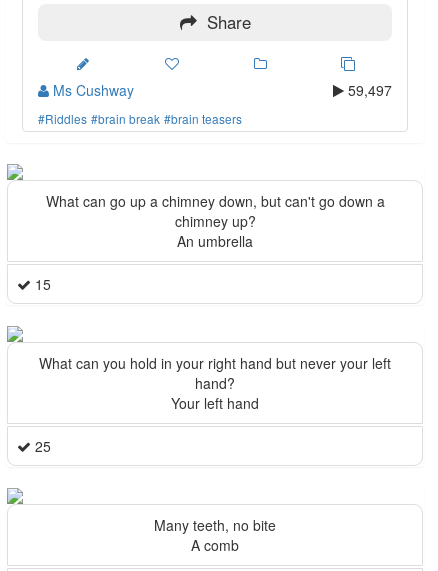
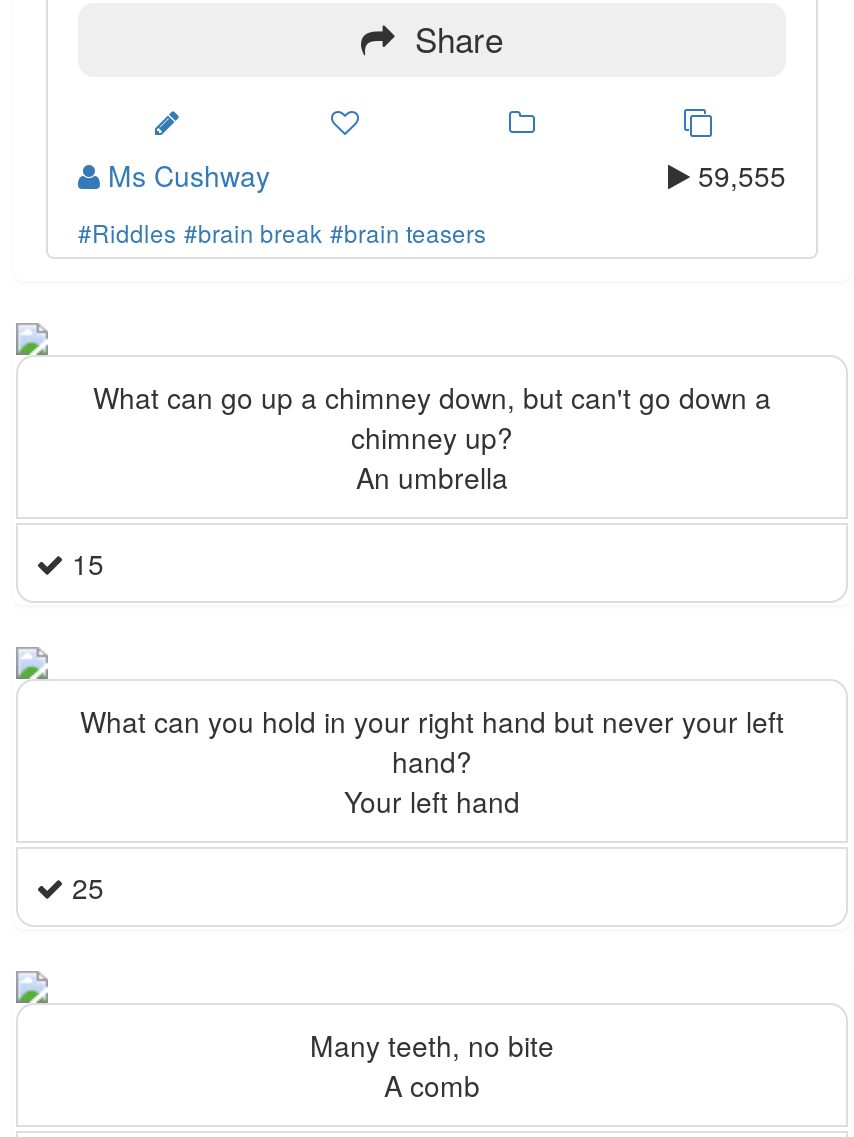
[344,80,392,100] 59,497 -> [690,155,786,195] 59,555

